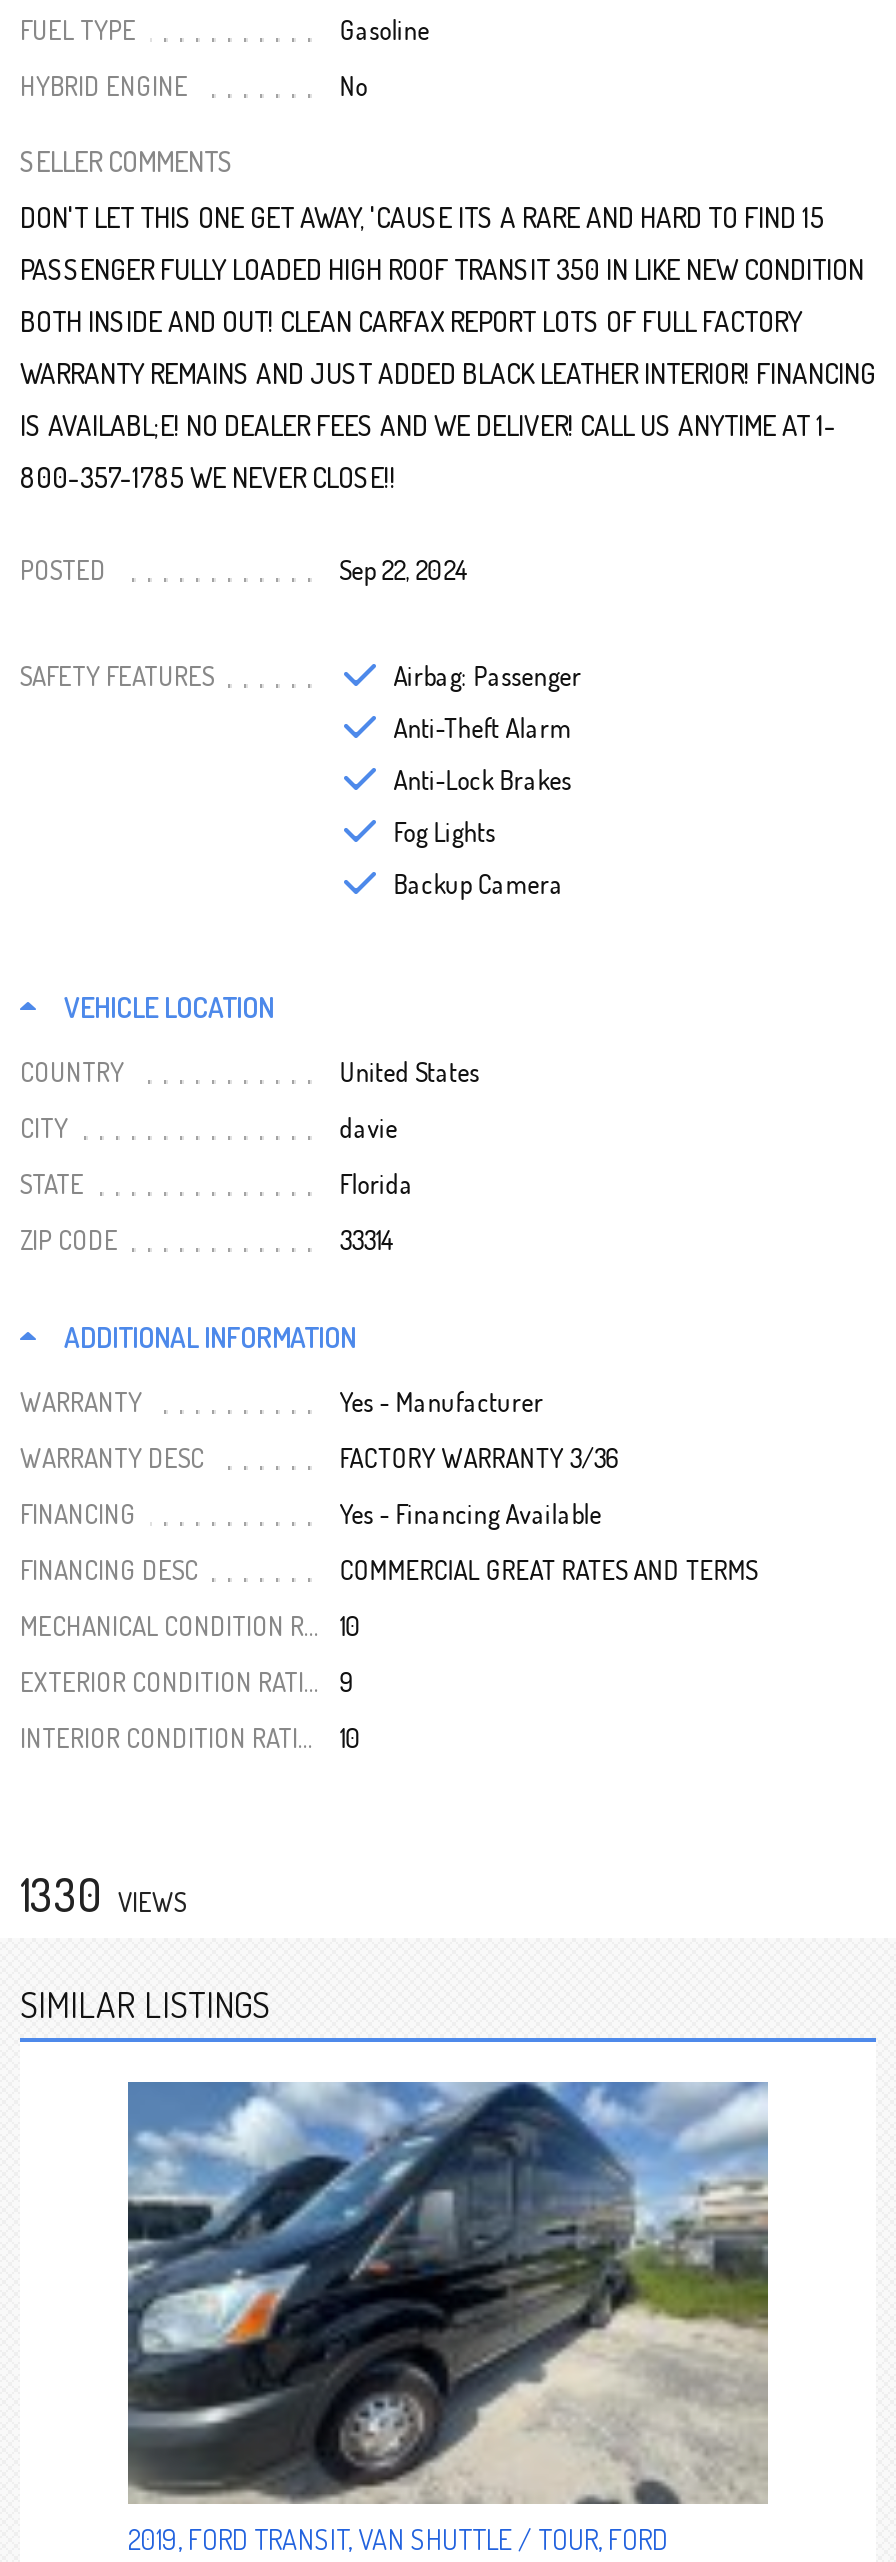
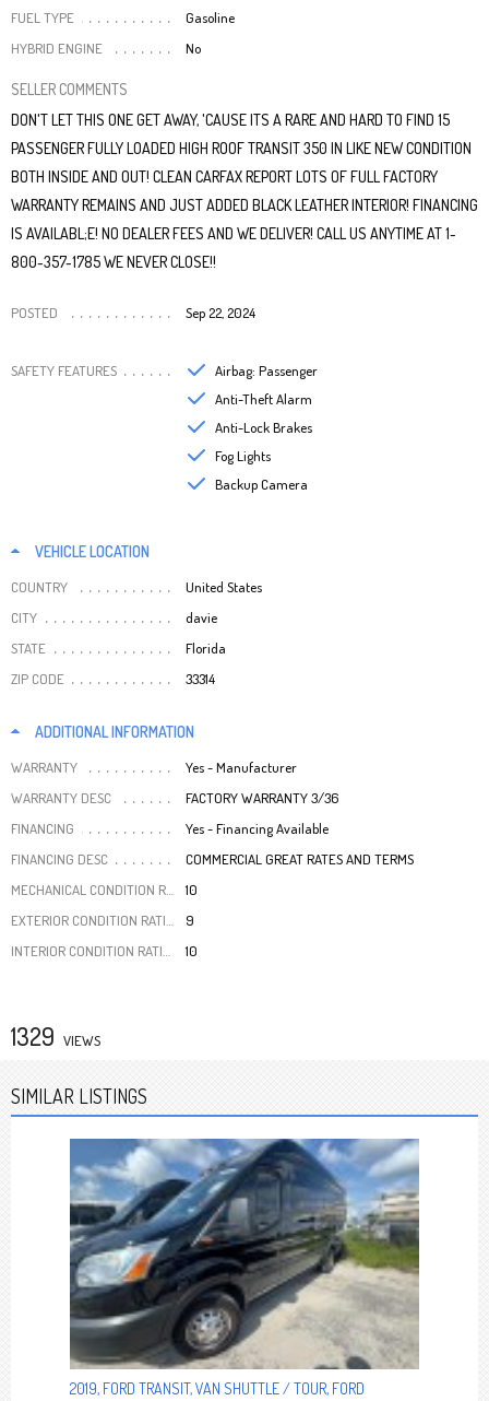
[20,1866,186,1922] 1330 VIEWS -> [11,1021,100,1052] 1329 VIEWS

